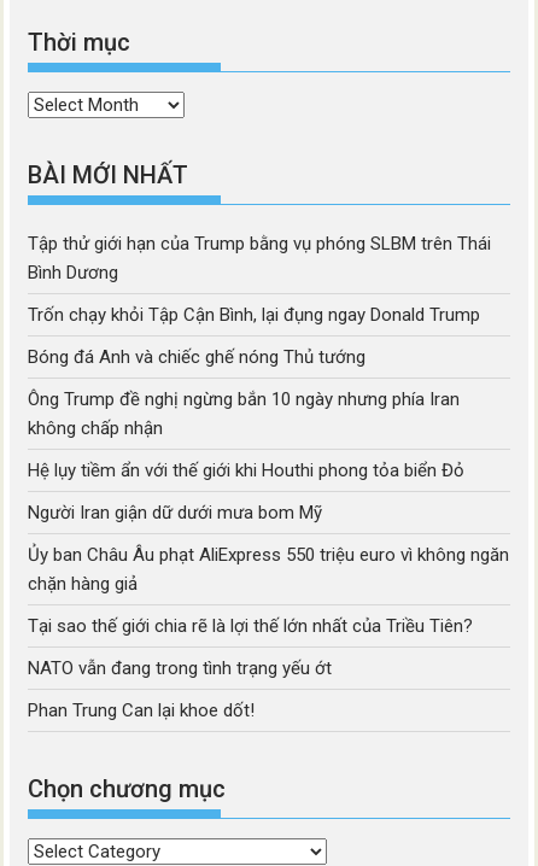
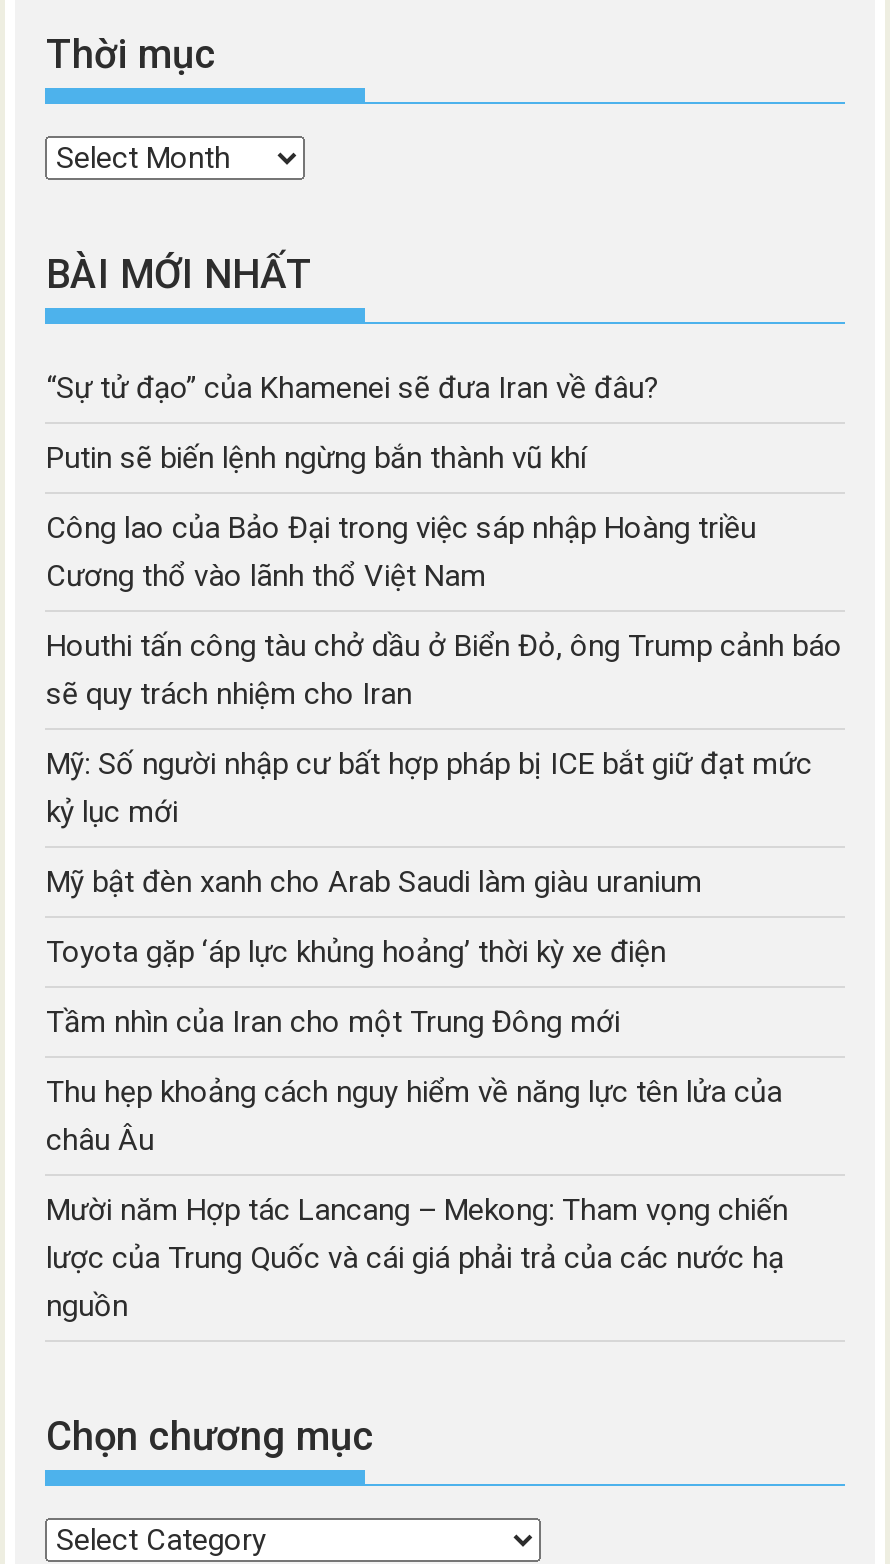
[28,233,492,284] Tập thử giới hạn của Trump bằng vụ phóng SLBM trên Thái | Bình Dương -> [46,370,660,406] “Sự tử đạo” của Khamenei sẽ đưa Iran về đâu?
[28,304,481,326] Trốn chạy khỏi Tập Cận Bình, lại đụng ngay Donald Trump -> [46,440,586,476] Putin sẽ biến lệnh ngừng bắn thành vũ khí
[28,346,366,368] Bóng đá Anh và chiếc ghế nóng Thủ tướng -> [46,510,756,594] Công lao của Bảo Đại trong việc sáp nhập Hoàng triều | Cương thổ vào lãnh thổ Việt Nam
[28,388,460,439] Ông Trump đề nghị ngừng bắn 10 ngày nhưng phía Iran | không chấp nhận -> [46,628,842,712] Houthi tấn công tàu chở dầu ở Biển Đỏ, ông Trump cảnh báo | sẽ quy trách nhiệm cho Iran
[28,460,465,481] Hệ lụy tiềm ẩn với thế giới khi Houthi phong tỏa biển Đỏ -> [46,746,812,830] Mỹ: Số người nhập cư bất hợp pháp bị ICE bắt giữ đạt mức | kỷ lục mới
[28,502,323,524] Người Iran giận dữ dưới mưa bom Mỹ -> [46,864,702,900] Mỹ bật đèn xanh cho Arab Saudi làm giàu uranium
[28,544,510,595] Ủy ban Châu Âu phạt AliExpress 550 triệu euro vì không ngăn | chặn hàng giả -> [46,934,666,970] Toyota gặp ‘áp lực khủng hoảng’ thời kỳ xe điện
[28,615,473,637] Tại sao thế giới chia rẽ là lợi thế lớn nhất của Triều Tiên? -> [46,1004,620,1040] Tầm nhìn của Iran cho một Trung Đông mới
[28,657,332,679] NATO vẫn đang trong tình trạng yếu ớt -> [46,1074,782,1158] Thu hẹp khoảng cách nguy hiểm về năng lực tên lửa của | châu Âu
[28,700,255,721] Phan Trung Can lại khoe dốt! -> [46,1192,788,1324] Mười năm Hợp tác Lancang – Mekong: Tham vọng chiến | lược của Trung Quốc và cái giá phải trả của các nước hạ | nguồn

